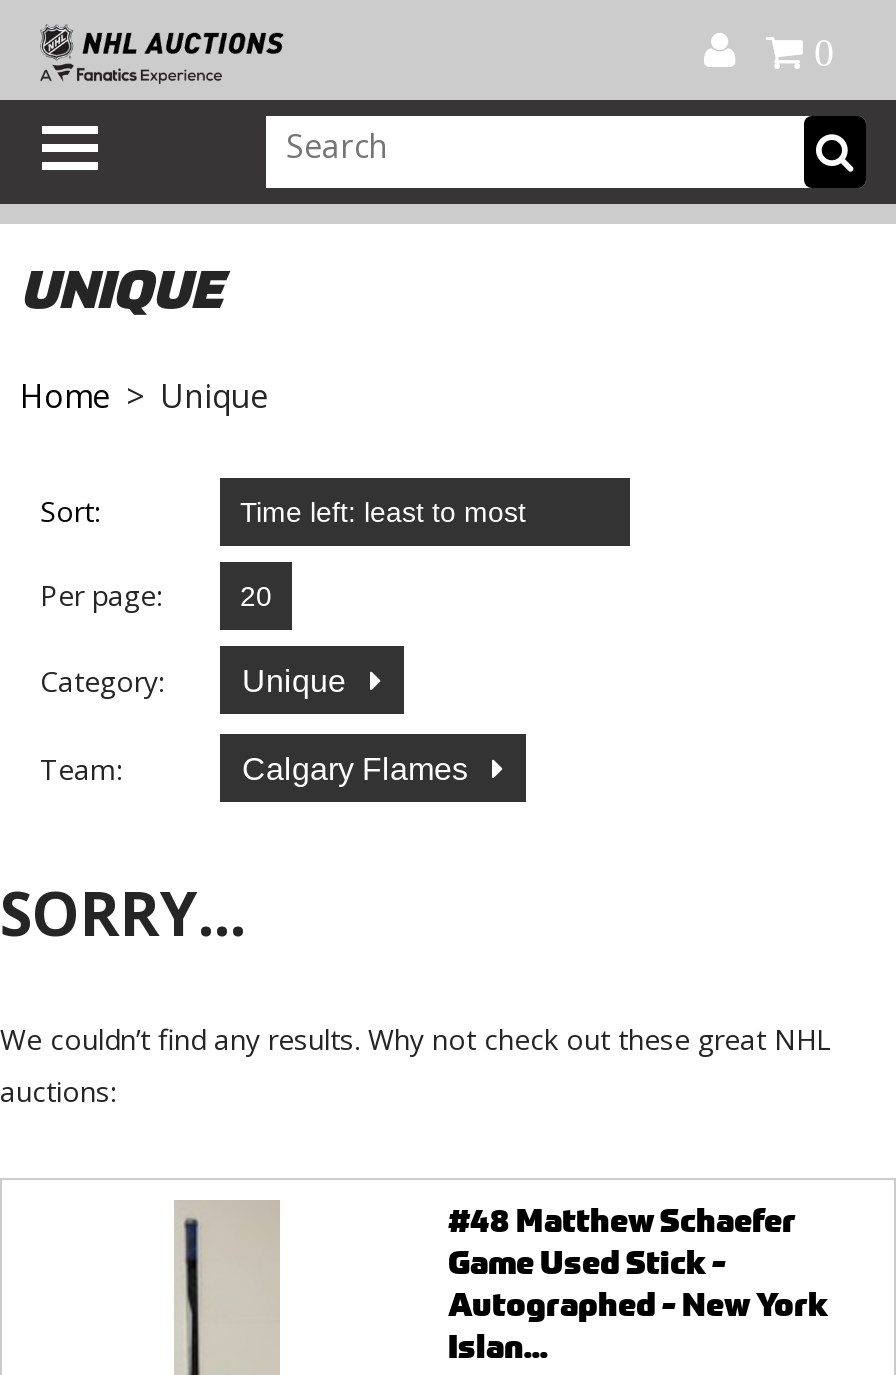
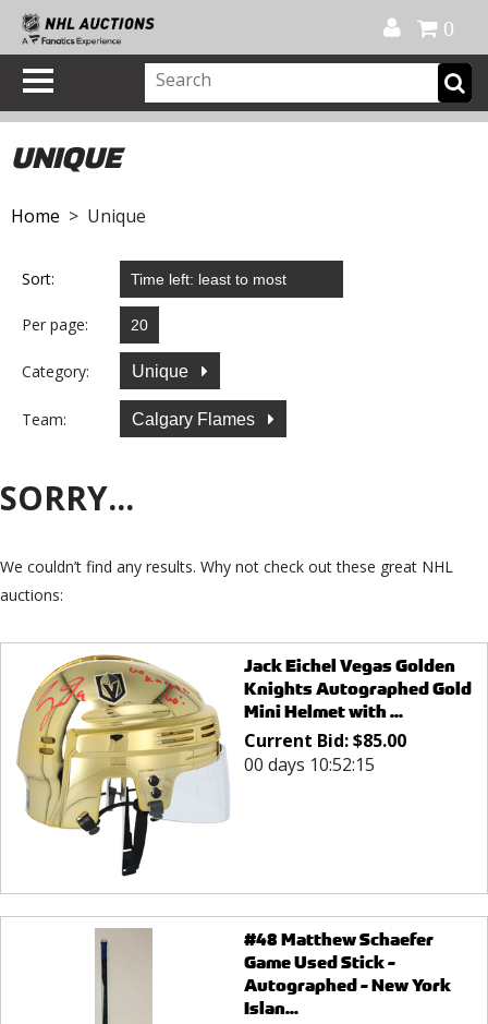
none -> [16,654,472,877] [image] | Jack Eichel Vegas Golden | Knights Autographed Gold | Mini Helmet with ... | Current Bid: $85.00 | 00 days 10:52:15

